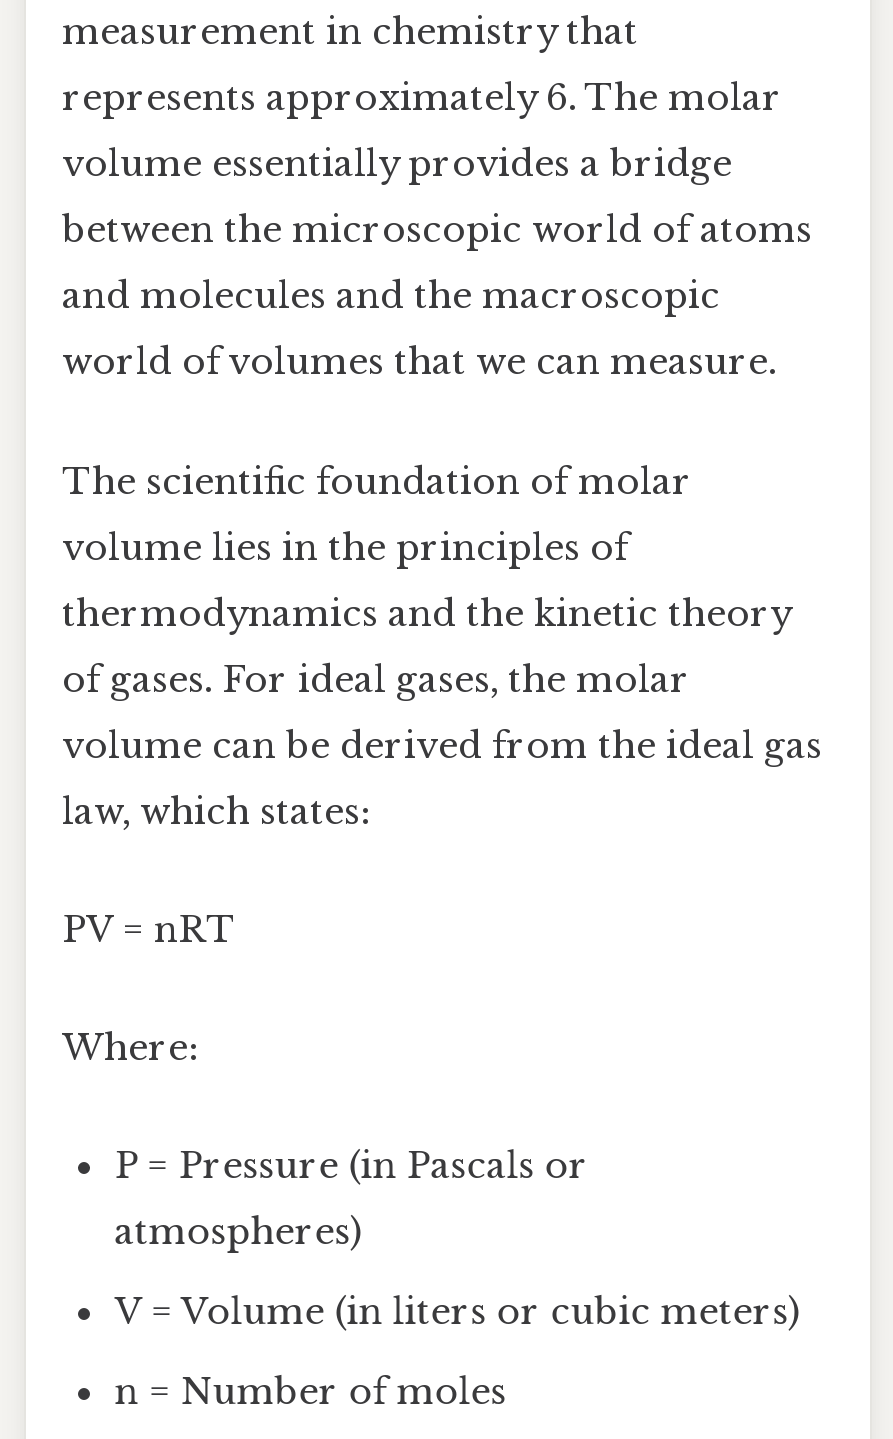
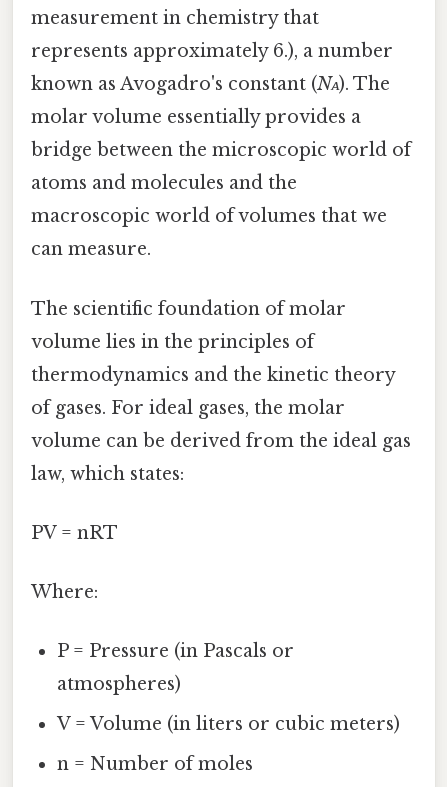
[62,77,812,385] represents approximately 6. The molar | volume essentially provides a bridge | between the microscopic world of atoms | and molecules and the macroscopic | world of volumes that we can measure. -> [31,40,411,260] represents approximately 6.), a number | known as Avogadro's constant (Nᴀ). The | molar volume essentially provides a | bridge between the microscopic world of | atoms and molecules and the | macroscopic world of volumes that we | can measure.

